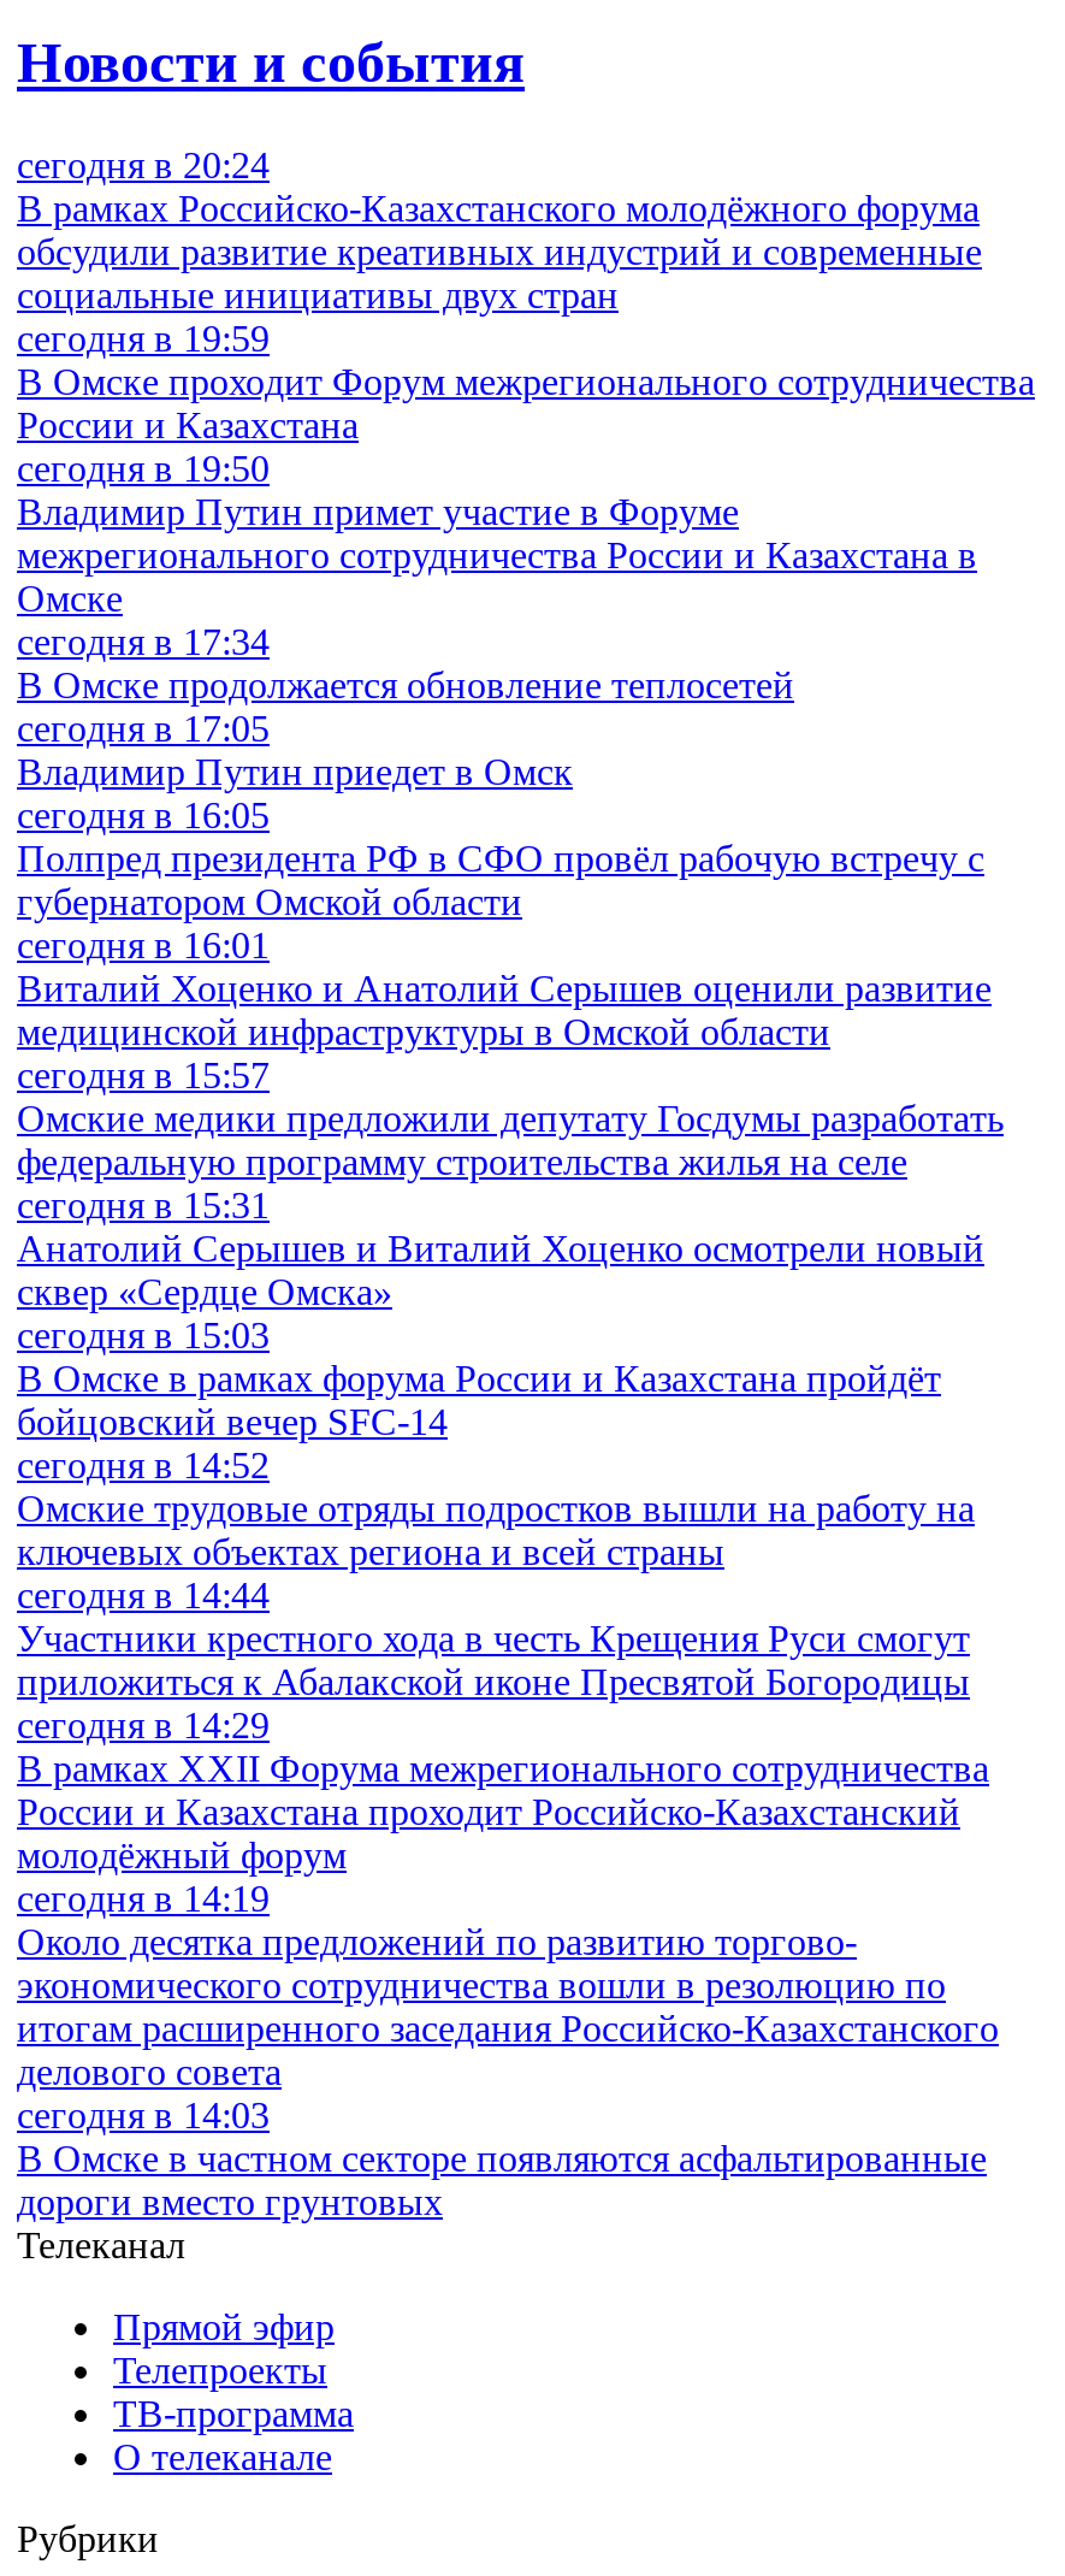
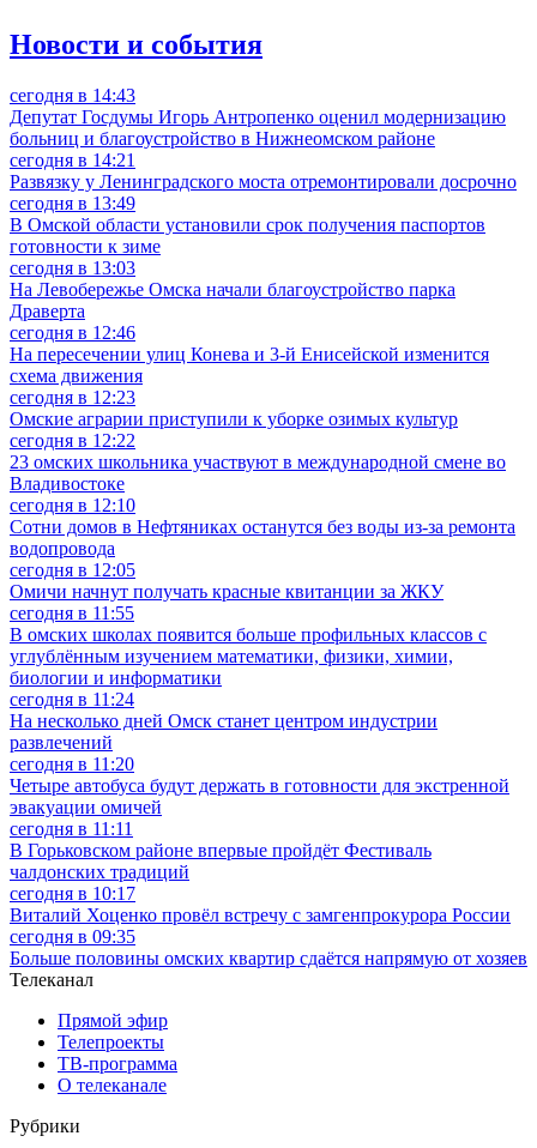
[17,144,1035,2222] сегодня в 20:24 | В рамках Российско-Казахстанского молодёжного форума | обсудили развитие креативных индустрий и современные | социальные инициативы двух стран | сегодня в 19:59 | В Омске проходит Форум межрегионального сотрудничества | России и Казахстана | сегодня в 19:50 | Владимир Путин примет участие в Форуме | межрегионального сотрудничества России и Казахстана в | Омске | сегодня в 17:34 | В Омске продолжается обновление теплосетей | сегодня в 17:05 | Владимир Путин приедет в Омск | сегодня в 16:05 | Полпред президента РФ в СФО провёл рабочую встречу с | губернатором Омской области | сегодня в 16:01 | Виталий Хоценко и Анатолий Серышев оценили развитие | медицинской инфраструктуры в Омской области | сегодня в 15:57 | Омские медики предложили депутату Госдумы разработать | федеральную программу строительства жилья на селе | сегодня в 15:31 | Анатолий Серышев и Виталий Хоценко осмотрели новый | сквер «Сердце Омска» | сегодня в 15:03 | В Омске в рамках форума России и Казахстана пройдёт | бойцовский вечер SFC-14 | сегодня в 14:52 | Омские трудовые отряды подростков вышли на работу на | ключевых объектах региона и всей страны | сегодня в 14:44 | Участники крестного хода в честь Крещения Руси смогут | приложиться к Абалакской иконе Пресвятой Богородицы | сегодня в 14:29 | В рамках XXII Форума межрегионального сотрудничества | России и Казахстана проходит Российско-Казахстанский | молодёжный форум | сегодня в 14:19 | Около десятка предложений по развитию торгово- | экономического сотрудничества вошли в резолюцию по | итогам расширенного заседания Российско-Казахстанского | делового совета | сегодня в 14:03 | В Омске в частном секторе появляются асфальтированные | дороги вместо грунтовых -> [10,85,527,968] сегодня в 14:43 | Депутат Госдумы Игорь Антропенко оценил модернизацию | больниц и благоустройство в Нижнеомском районе | сегодня в 14:21 | Развязку у Ленинградского моста отремонтировали досрочно | сегодня в 13:49 | В Омской области установили срок получения паспортов | готовности к зиме | сегодня в 13:03 | На Левобережье Омска начали благоустройство парка | Драверта | сегодня в 12:46 | На пересечении улиц Конева и 3-й Енисейской изменится | схема движения | сегодня в 12:23 | Омские аграрии приступили к уборке озимых культур | сегодня в 12:22 | 23 омских школьника участвуют в международной смене во | Владивостоке | сегодня в 12:10 | Сотни домов в Нефтяниках останутся без воды из-за ремонта | водопровода | сегодня в 12:05 | Омичи начнут получать красные квитанции за ЖКУ | сегодня в 11:55 | В омских школах появится больше профильных классов с | углублённым изучением математики, физики, химии, | биологии и информатики | сегодня в 11:24 | На несколько дней Омск станет центром индустрии | развлечений | сегодня в 11:20 | Четыре автобуса будут держать в готовности для экстренной | эвакуации омичей | сегодня в 11:11 | В Горьковском районе впервые пройдёт Фестиваль | чалдонских традиций | сегодня в 10:17 | Виталий Хоценко провёл встречу с замгенпрокурора России | сегодня в 09:35 | Больше половины омских квартир сдаётся напрямую от хозяев

